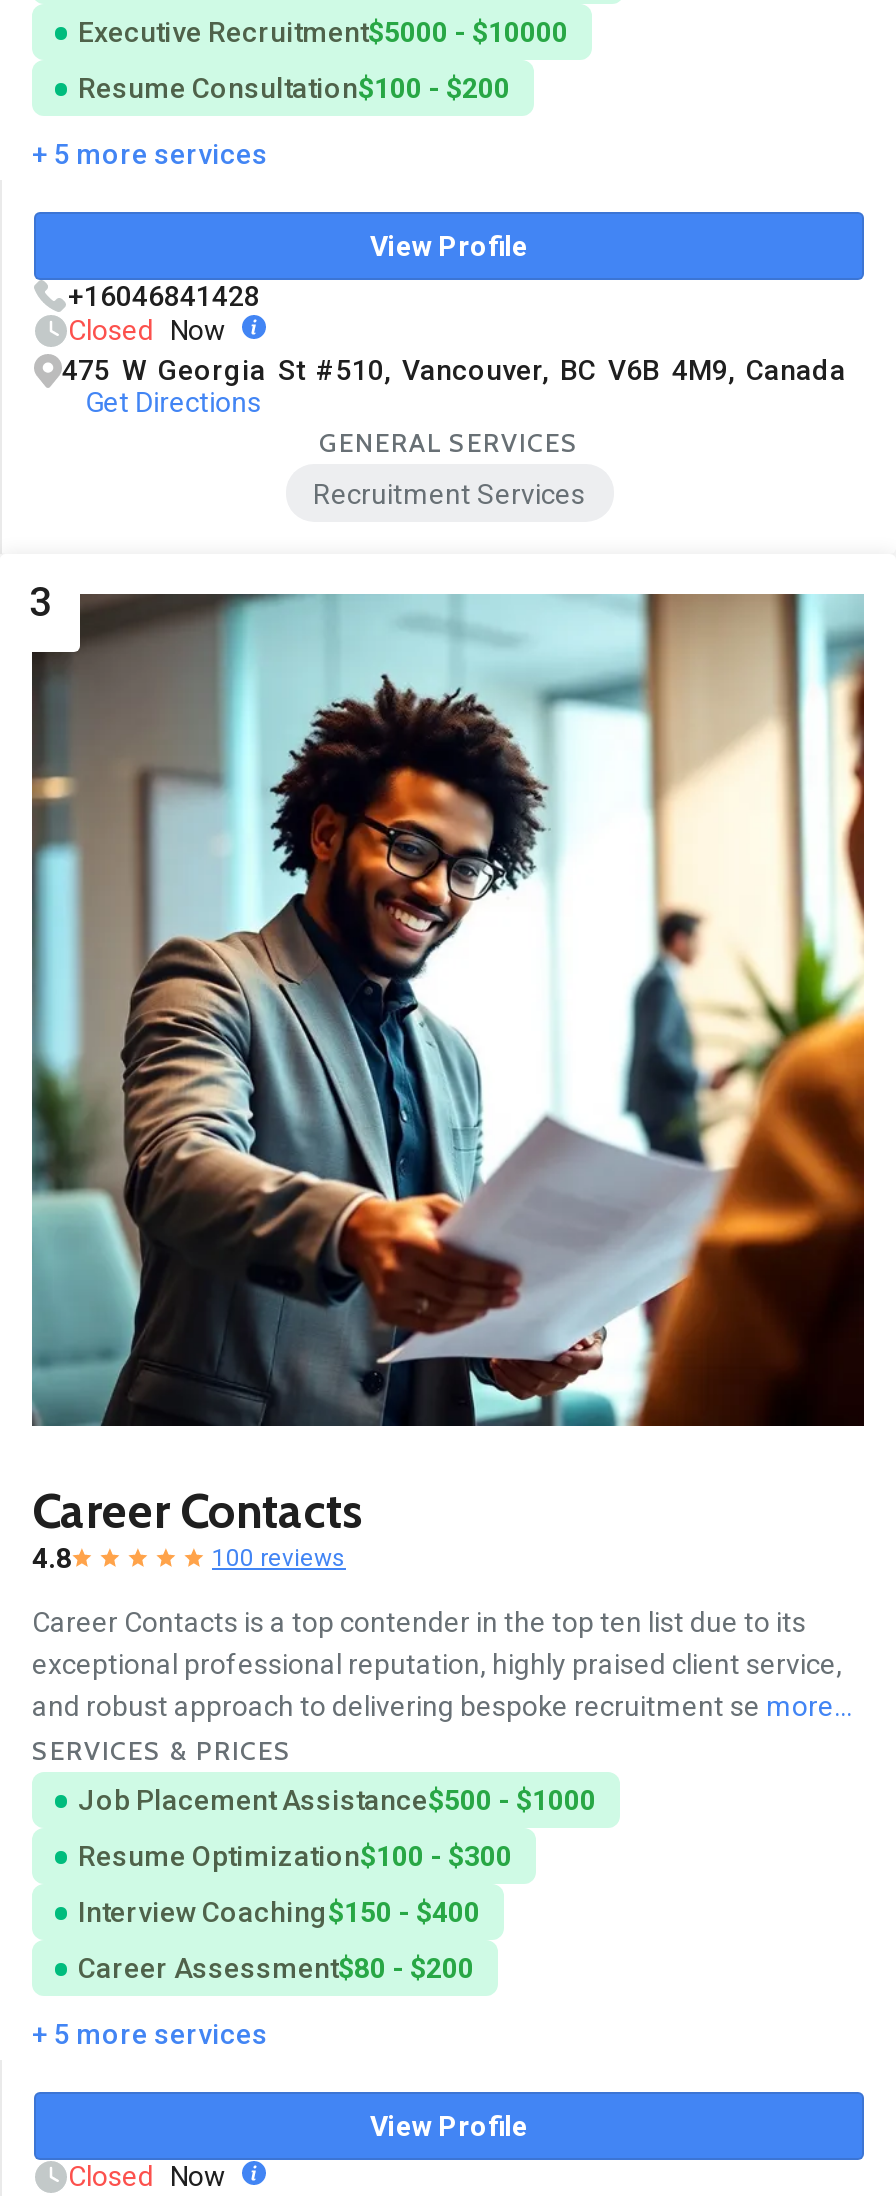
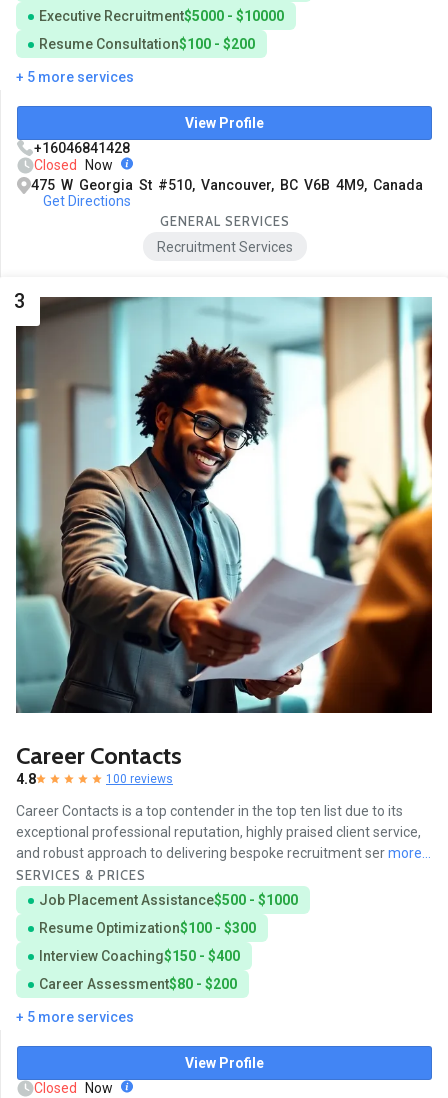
[32,1689,852,1721] and robust approach to delivering bespoke recruitment se more... -> [16,845,431,861] and robust approach to delivering bespoke recruitment ser more...

